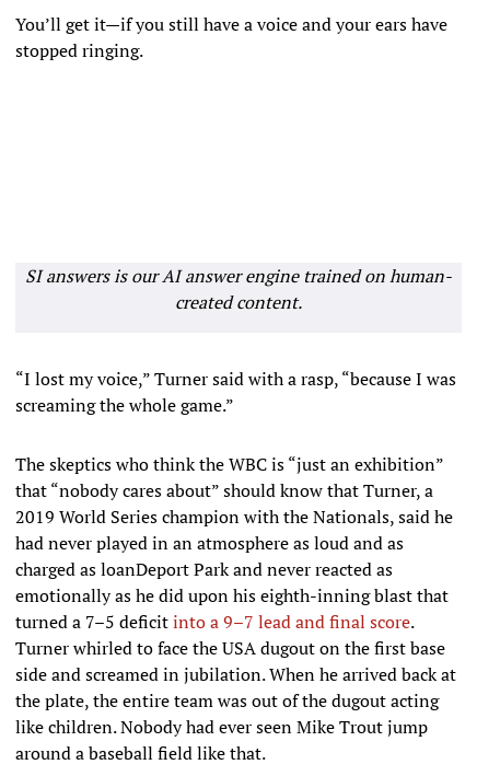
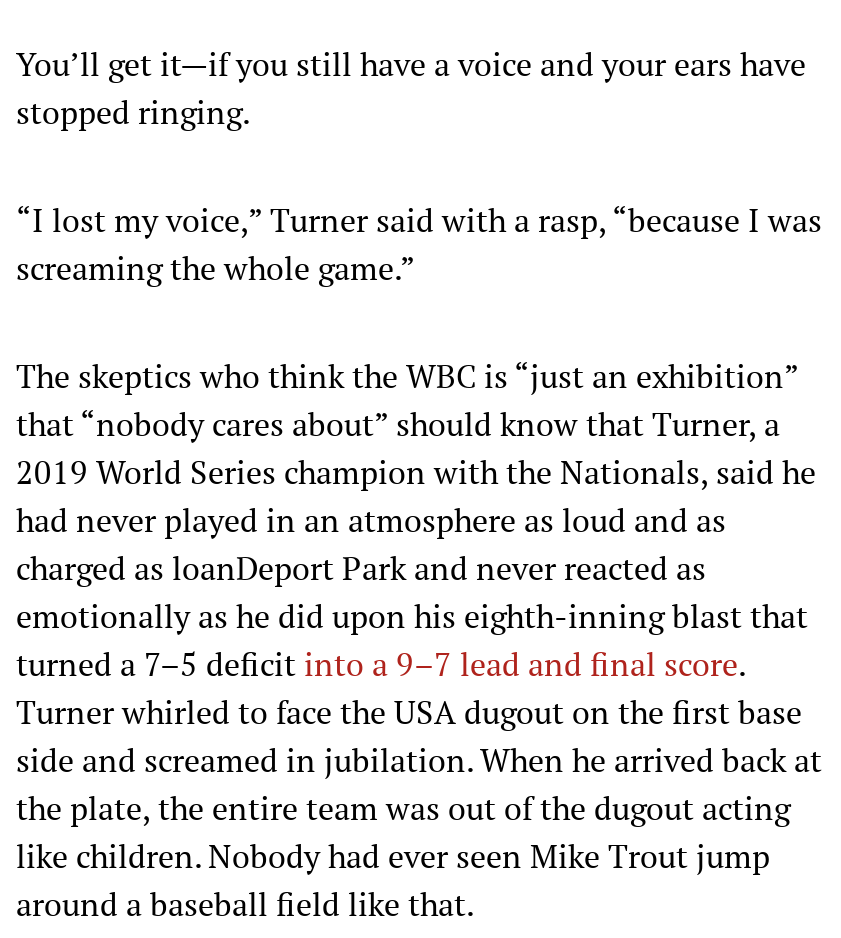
[25,264,452,314] SI answers is our AI answer engine trained on human- | created content. -> none

